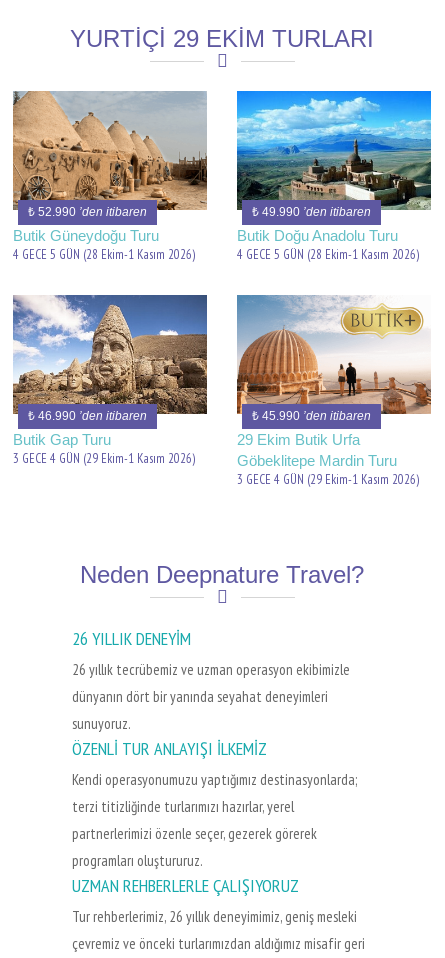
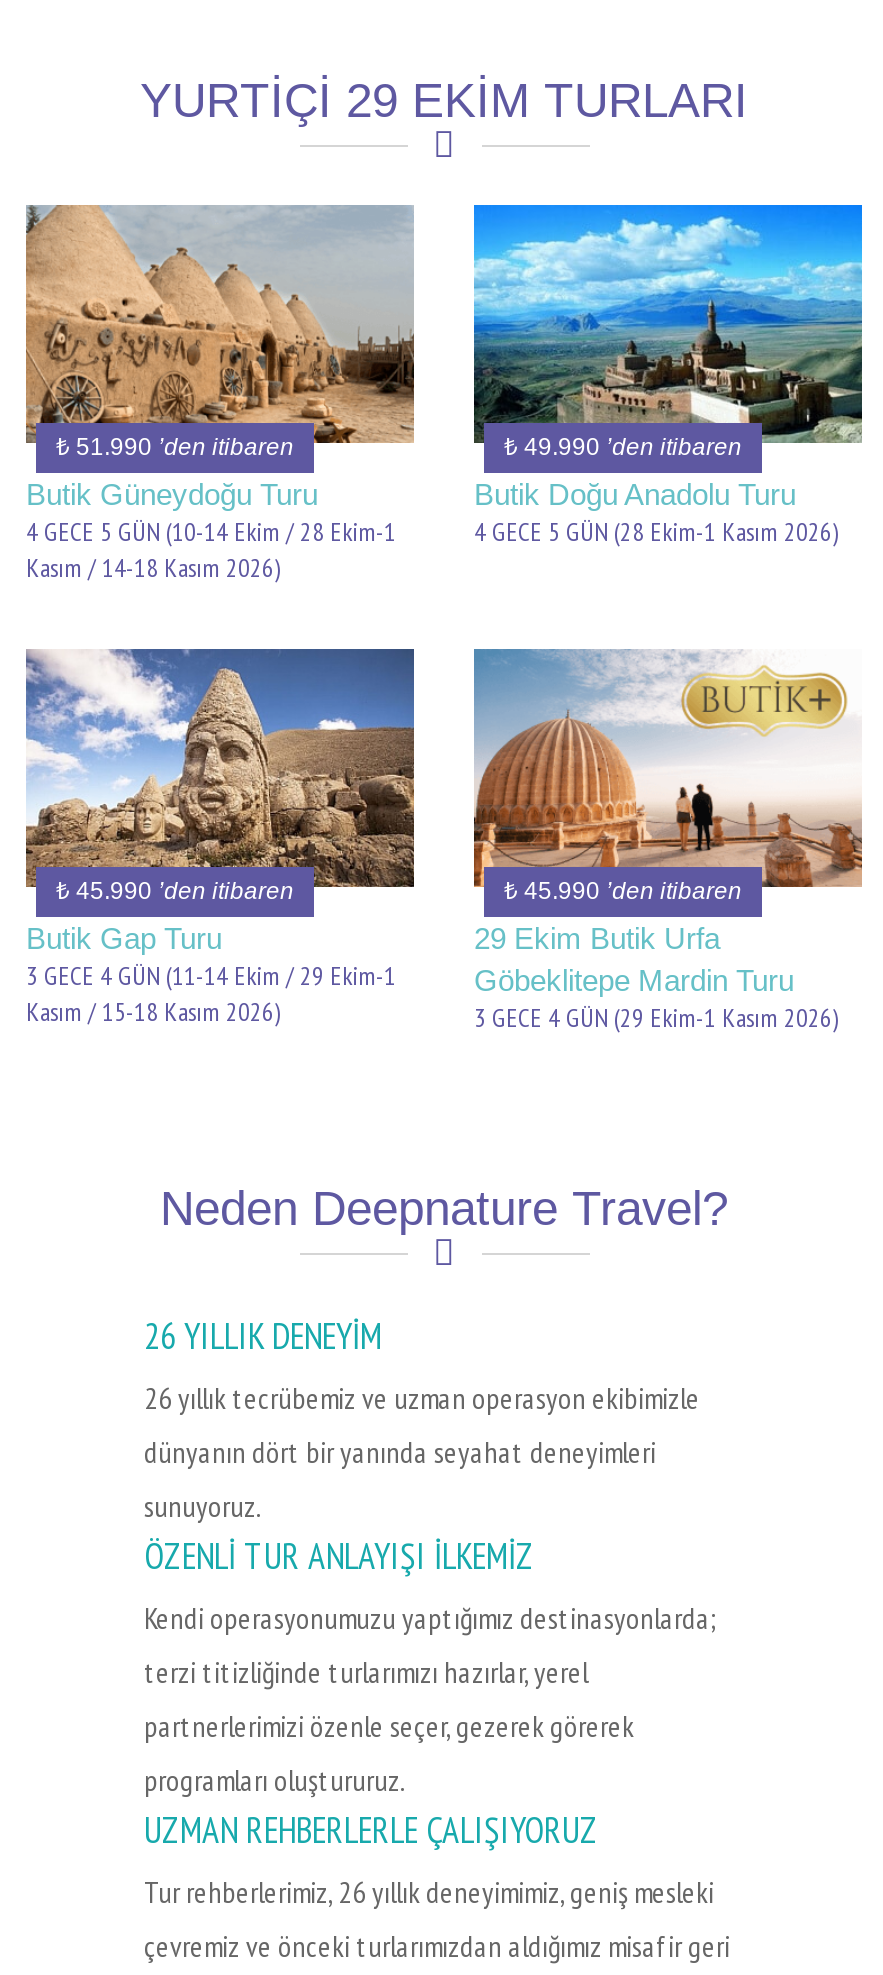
[28,205,147,219] ₺ 52.990’den itibaren -> [56,433,294,461] ₺ 51.990’den itibaren
[13,246,195,263] 4 GECE 5 GÜN (28 Ekim-1 Kasım 2026) -> [26,515,396,585] 4 GECE 5 GÜN (10-14 Ekim / 28 Ekim-1 | Kasım / 14-18 Kasım 2026)
[28,409,147,423] ₺ 46.990’den itibaren -> [56,877,294,905] ₺ 45.990’den itibaren
[13,450,195,467] 3 GECE 4 GÜN (29 Ekim-1 Kasım 2026) -> [26,959,396,1029] 3 GECE 4 GÜN (11-14 Ekim / 29 Ekim-1 | Kasım / 15-18 Kasım 2026)

